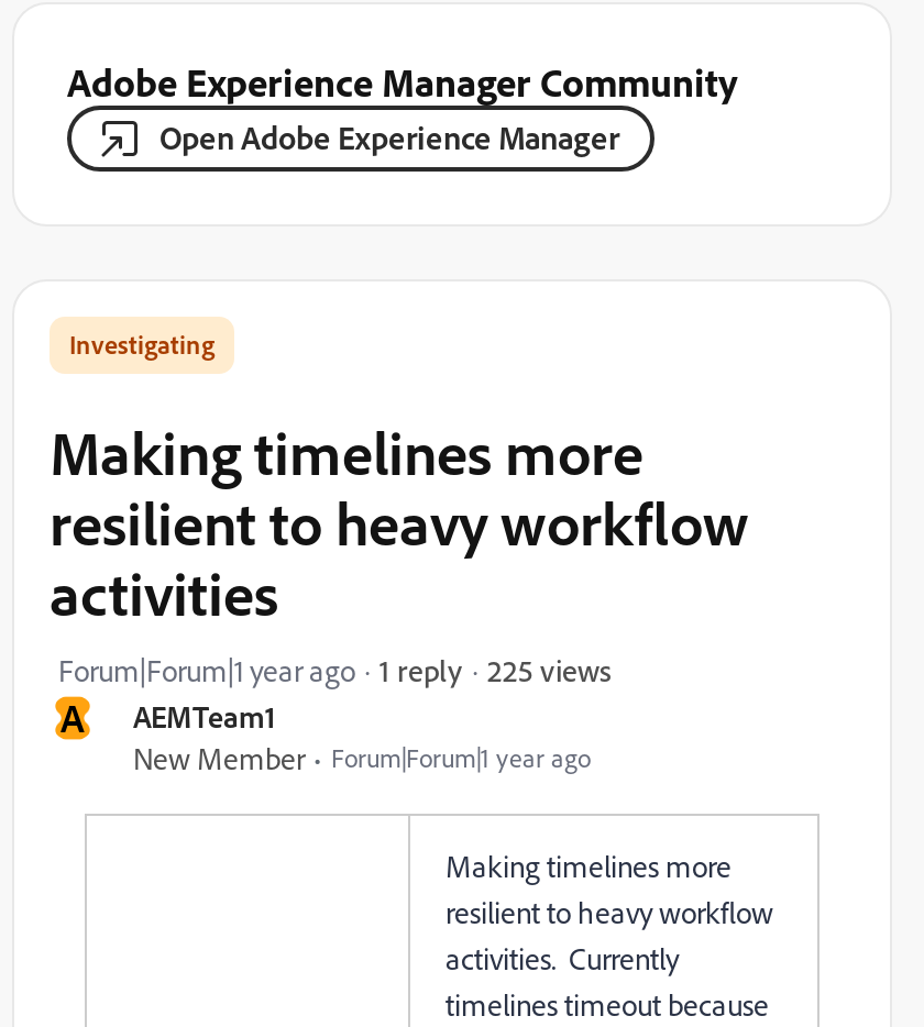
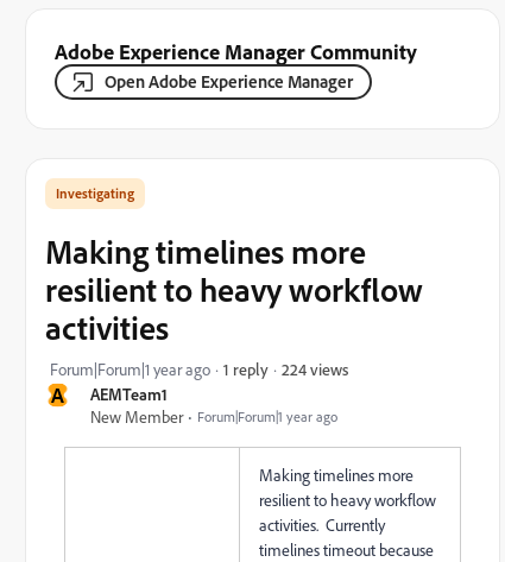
[487,650,610,687] 225 views -> [282,358,348,378] 224 views

